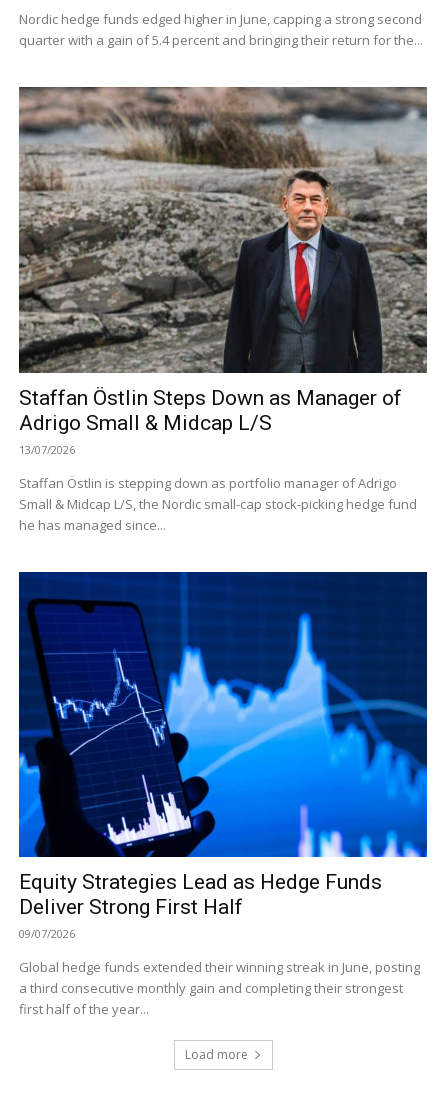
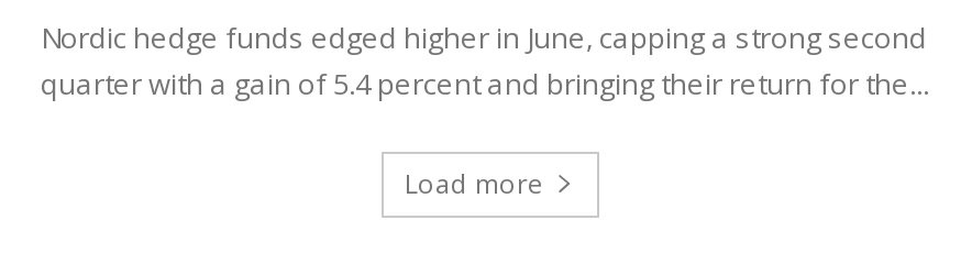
[18,86,428,534] [image] | Staffan Östlin Steps Down as Manager of | Adrigo Small & Midcap L/S | 13/07/2026 | Staffan Östlin is stepping down as portfolio manager of Adrigo | Small & Midcap L/S, the Nordic small-cap stock-picking hedge fund | he has managed since... -> none
[18,571,428,1018] [image] | Equity Strategies Lead as Hedge Funds | Deliver Strong First Half | 09/07/2026 | Global hedge funds extended their winning streak in June, posting | a third consecutive monthly gain and completing their strongest | first half of the year... -> none

